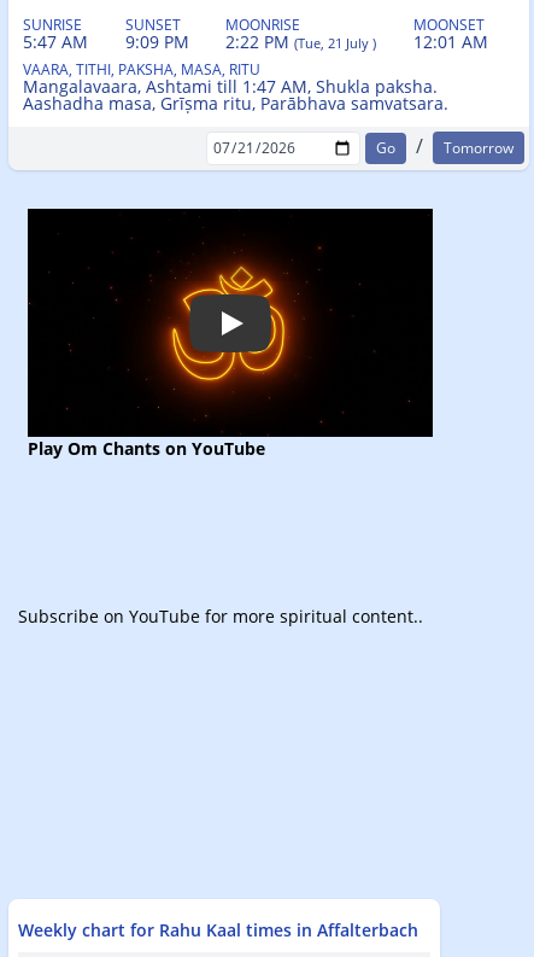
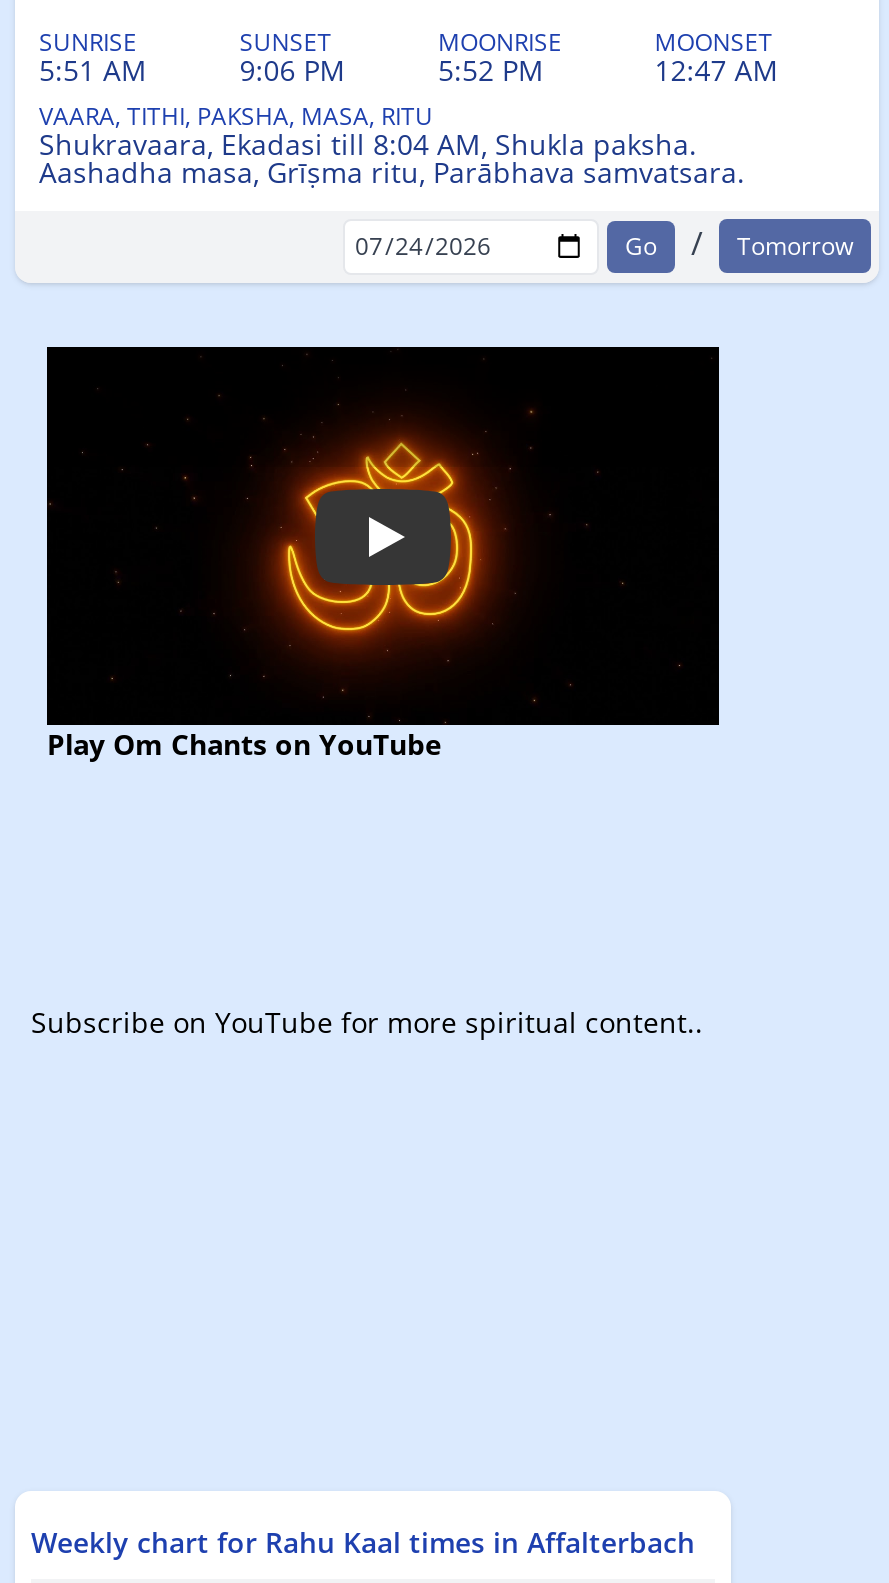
[23,30,88,53] 5:47 AM -> [39,51,147,89] 5:51 AM
[125,30,189,53] 9:09 PM -> [239,51,345,89] 9:06 PM
[225,30,376,53] 2:22 PM(Tue, 21 July ) -> [438,51,544,89] 5:52 PM
[413,30,488,53] 12:01 AM -> [655,51,779,89] 12:47 AM
[23,75,438,98] Mangalavaara, Ashtami till 1:47 AM, Shukla paksha. -> [39,125,697,163] Shukravaara, Ekadasi till 8:04 AM, Shukla paksha.

